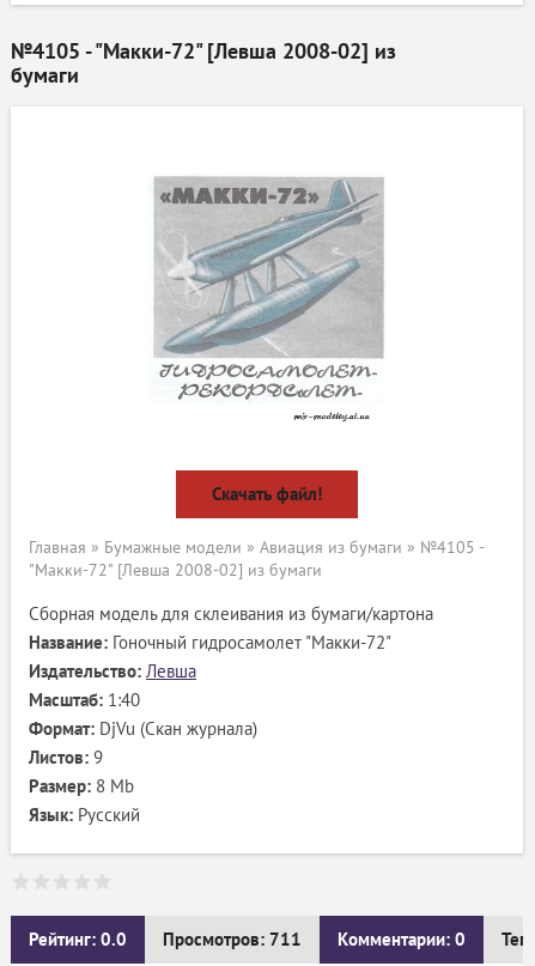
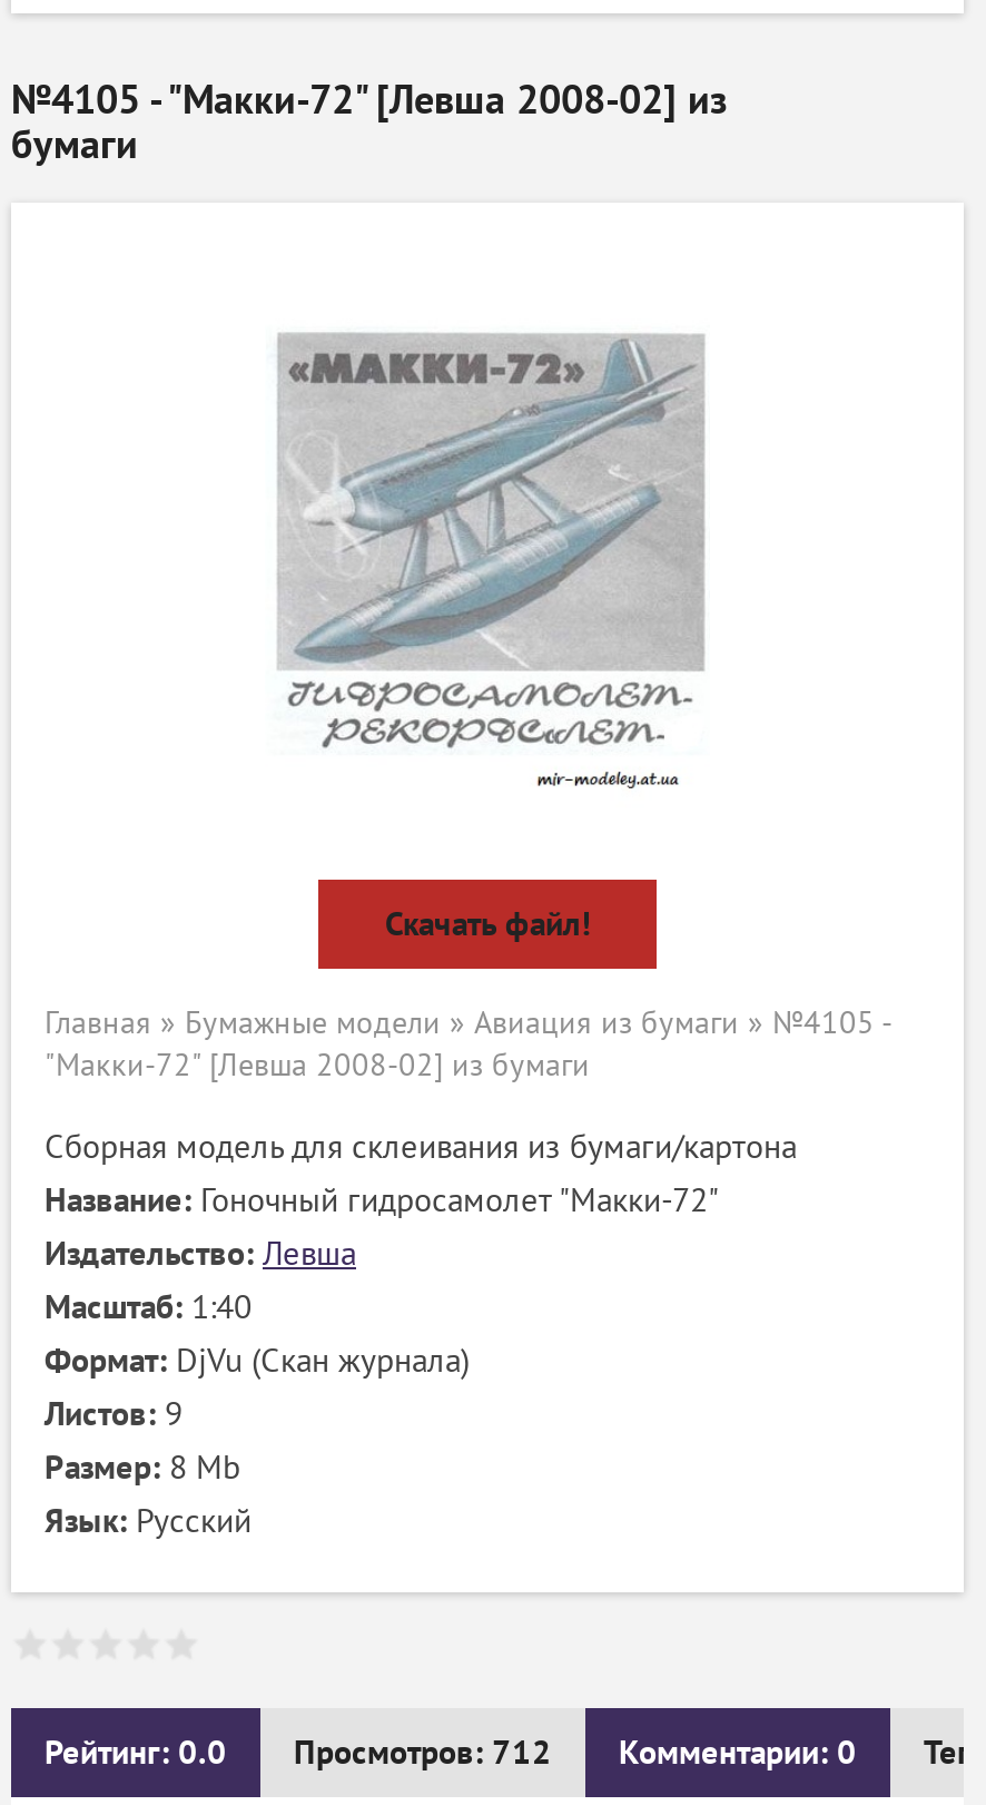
[163,929,302,951] Просмотров: 711 -> [294,1734,552,1774] Просмотров: 712

